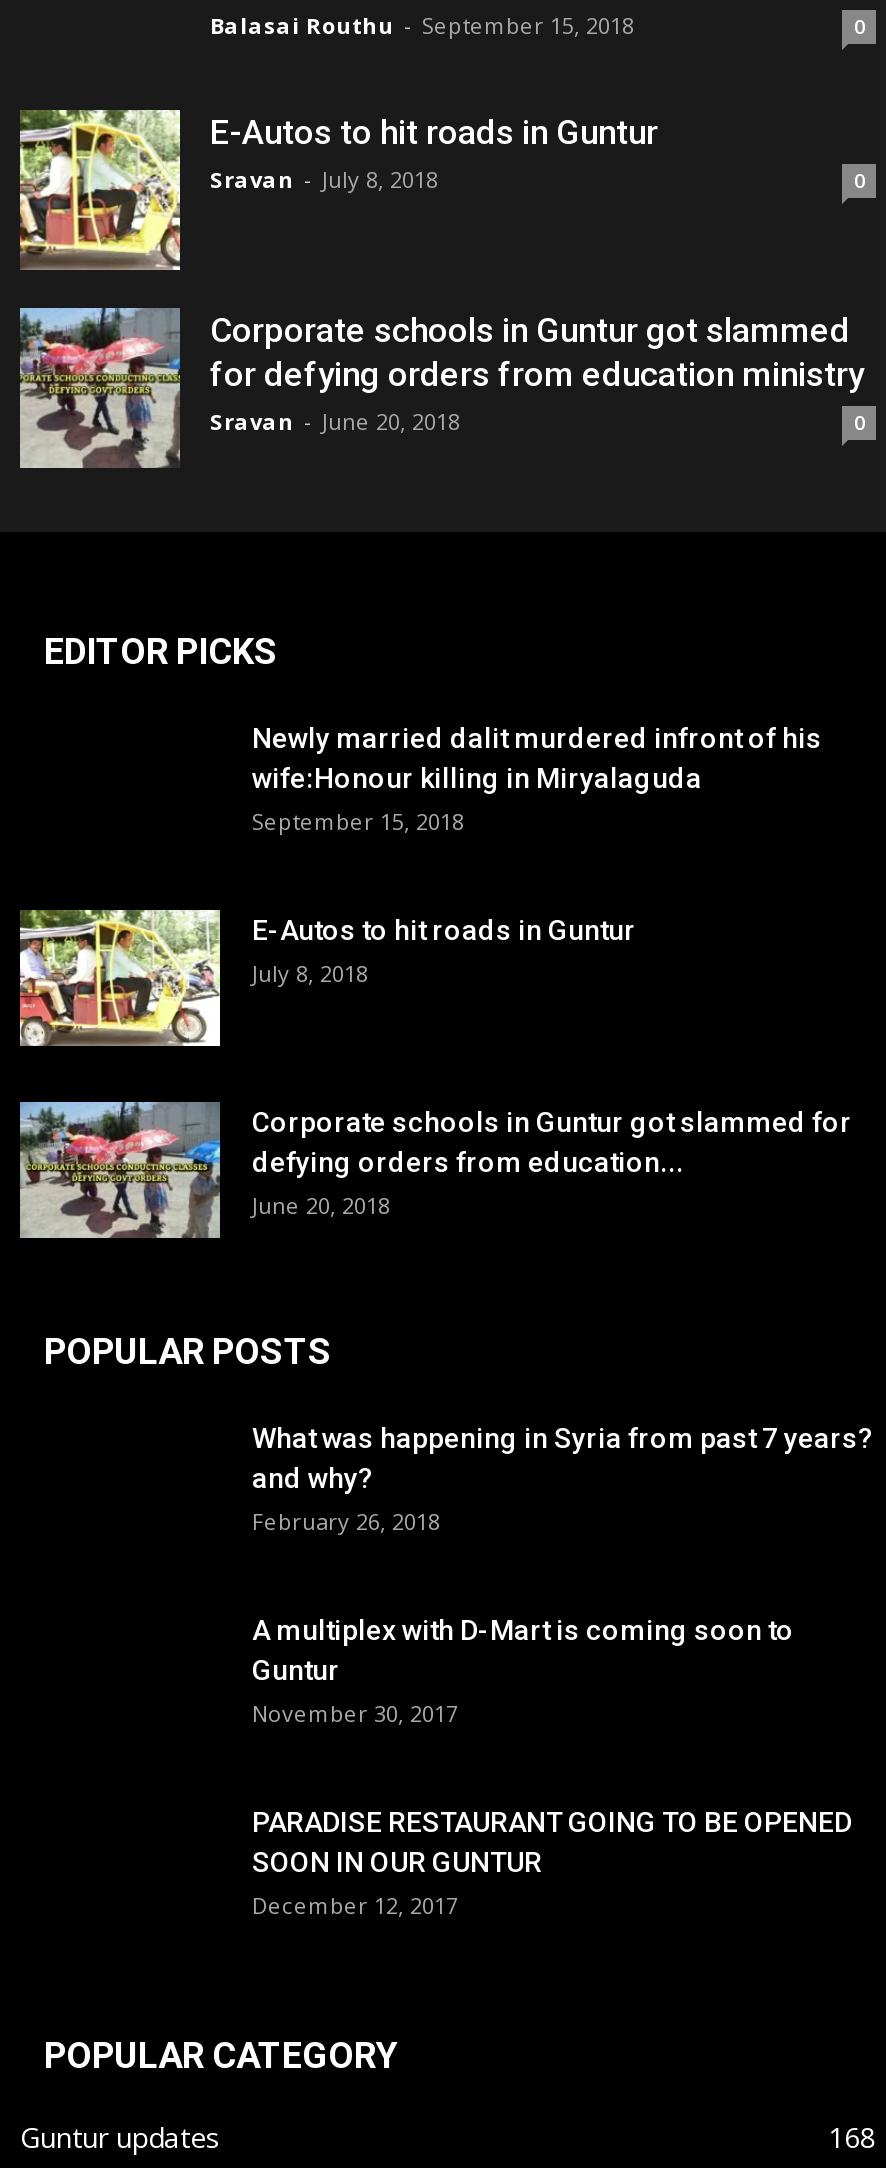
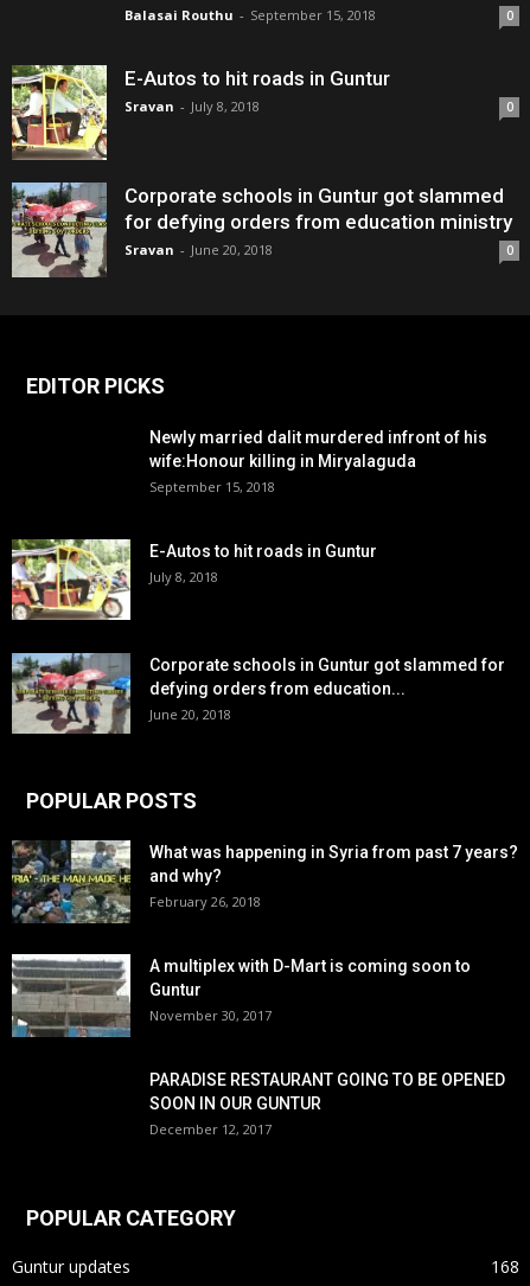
none -> [11,839,132,924] [image]
none -> [11,953,132,1038] [image]

